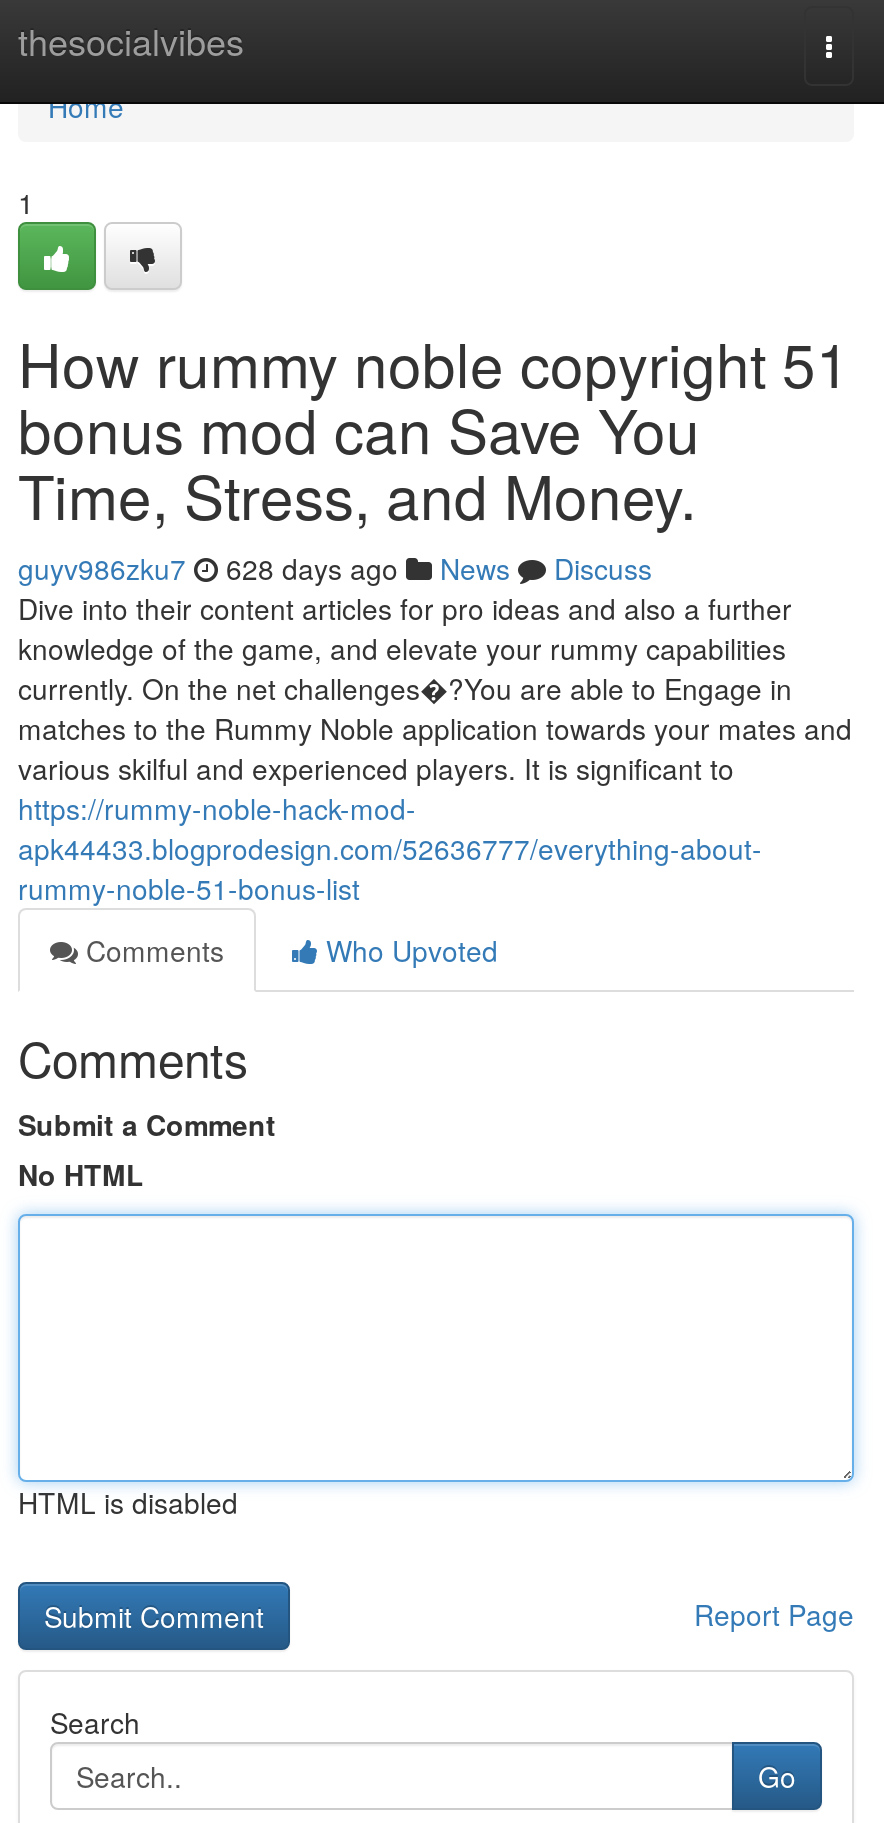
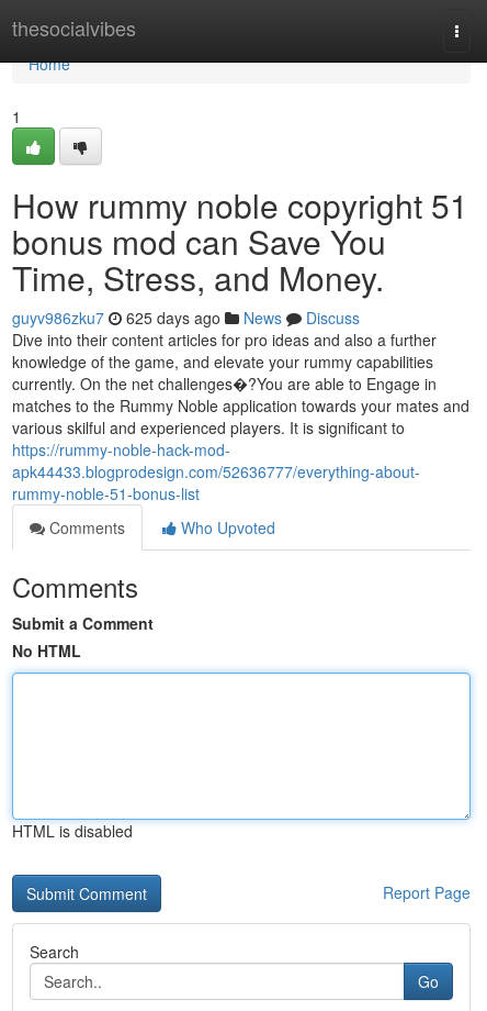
[18,548,652,588] guyv986zku7 628 days ago News Discuss -> [12,307,360,329] guyv986zku7 625 days ago News Discuss

